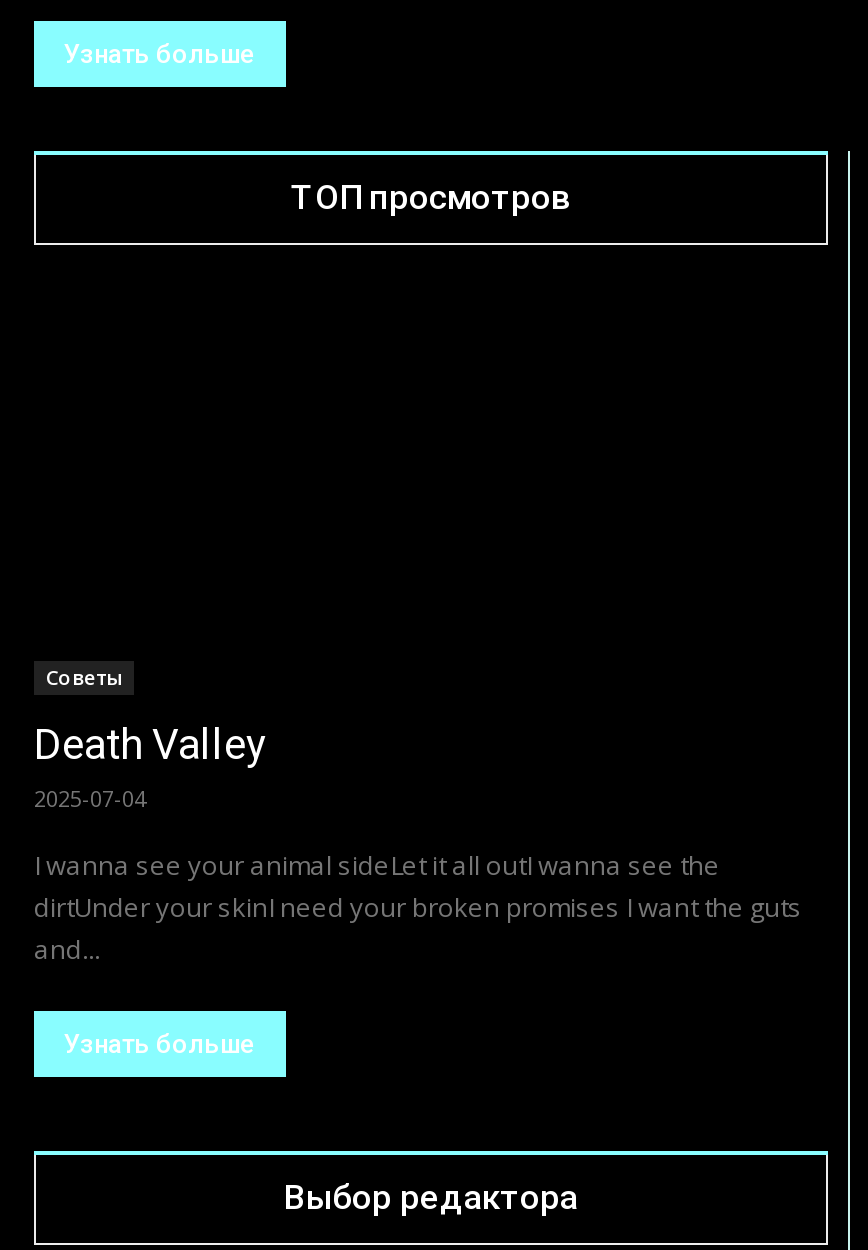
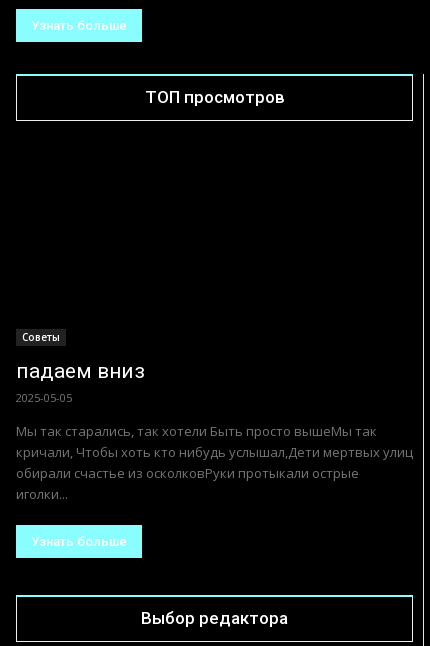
[34,720,266,812] Death Valley | 2025-07-04 -> [16,358,145,404] падаем вниз | 2025-05-05
[34,846,802,966] I wanna see your animal sideLet it all outI wanna see the | dirtUnder your skinI need your broken promises I want the guts | and... -> [16,421,413,502] Мы так старались, так хотели Быть просто вышеМы так | кричали, Чтобы хоть кто нибудь услышал,Дети мертвых улиц | обирали счастье из осколковРуки протыкали острые | иголки...

